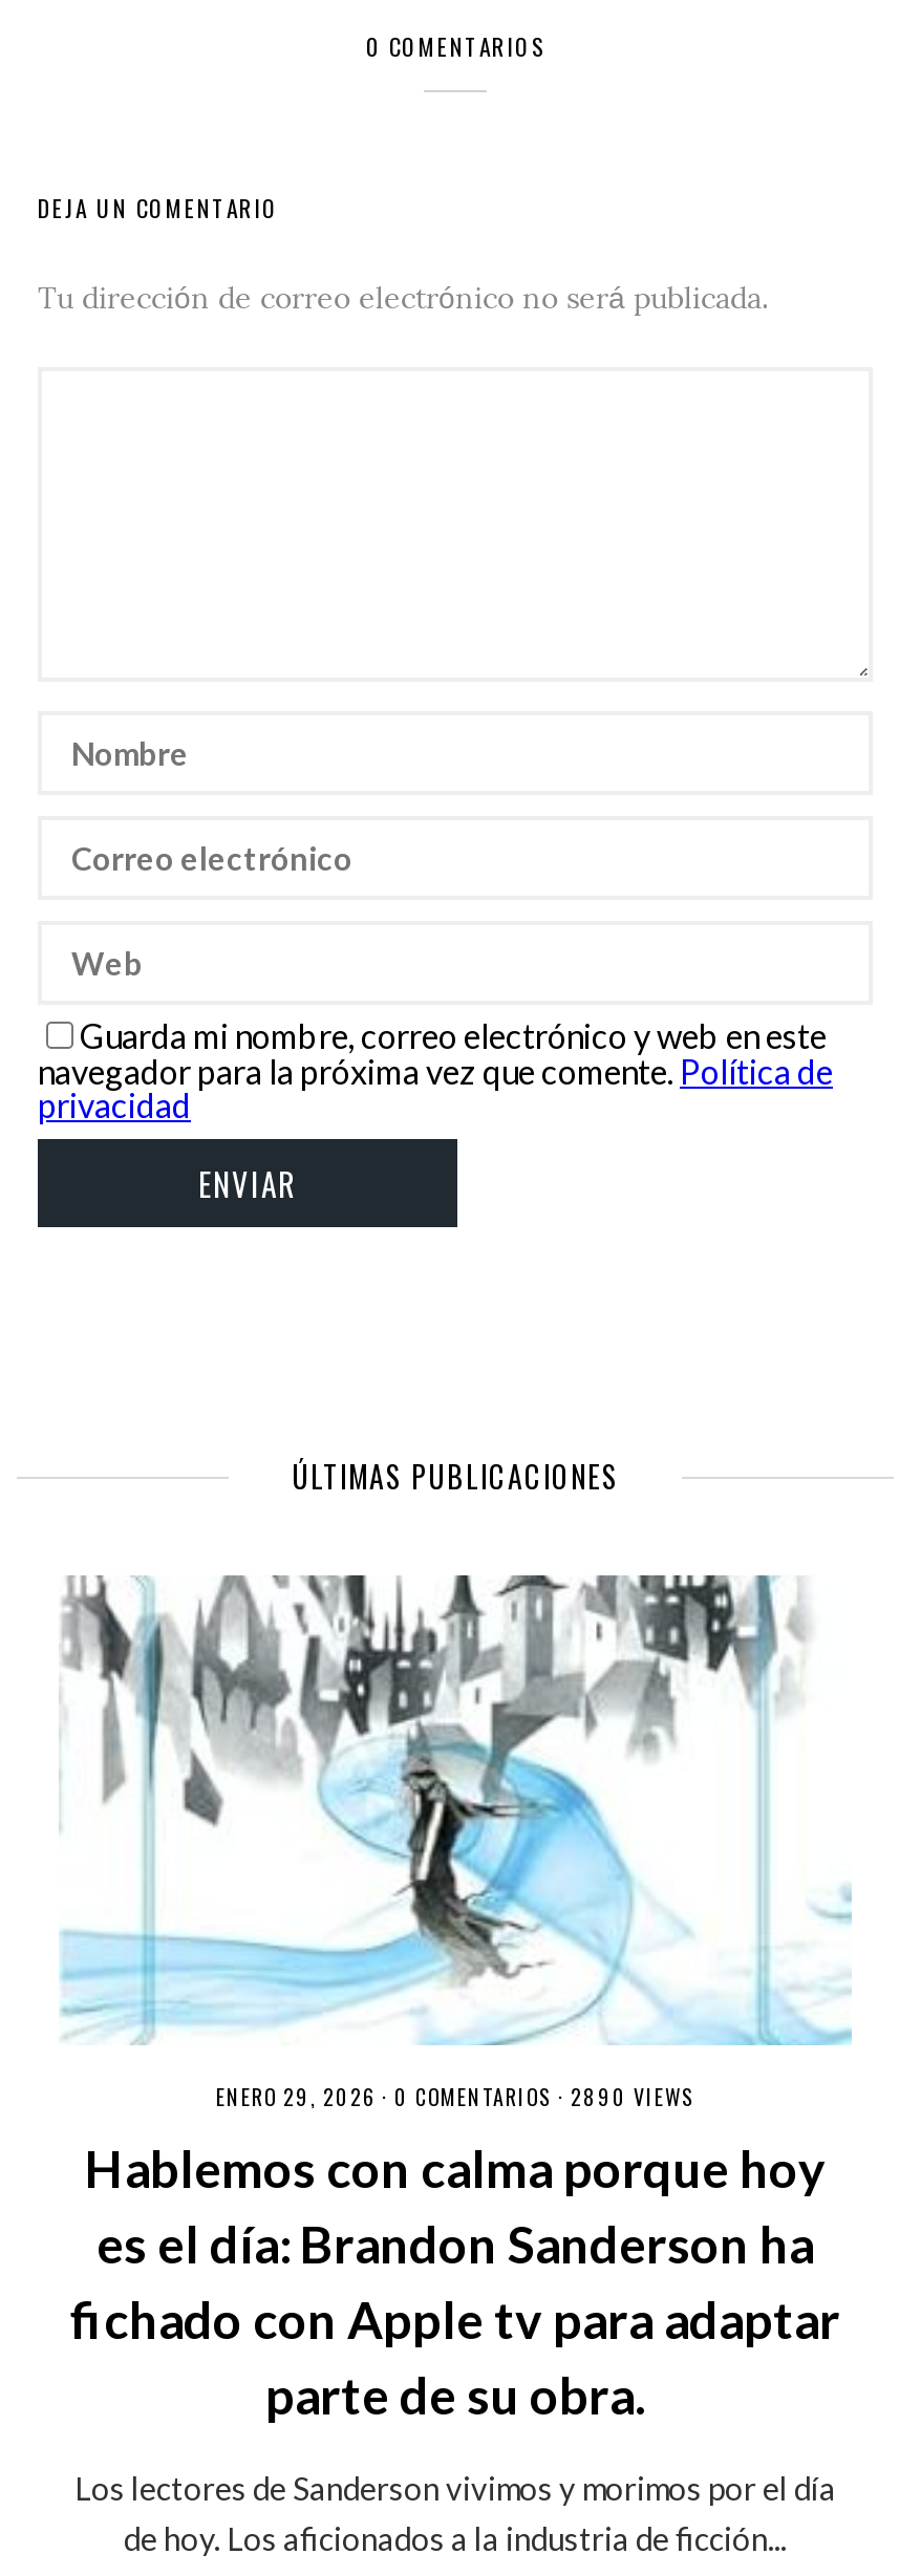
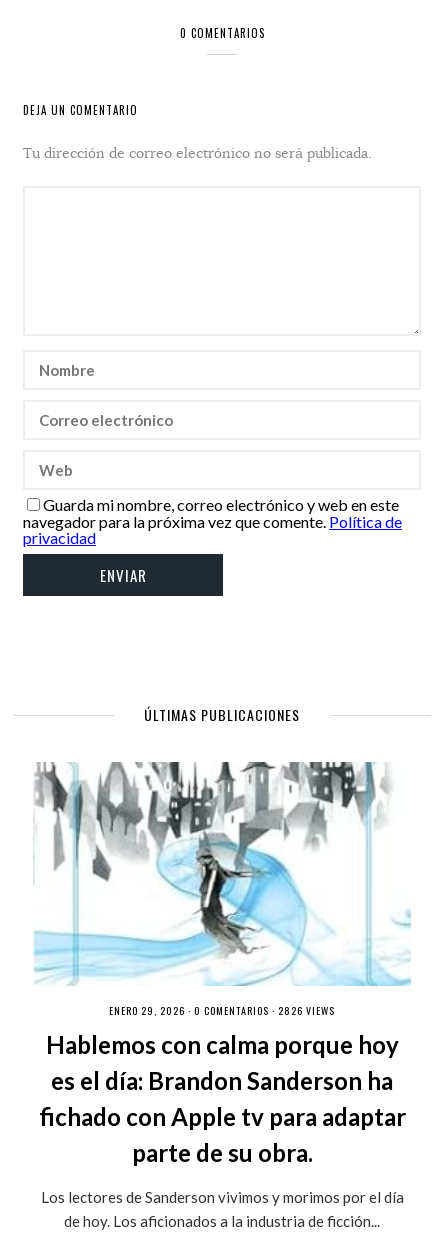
[216,2080,694,2112] ENERO 29, 2026 · 0 COMENTARIOS · 2890 VIEWS -> [109,1003,335,1018] ENERO 29, 2026 · 0 COMENTARIOS · 2826 VIEWS

